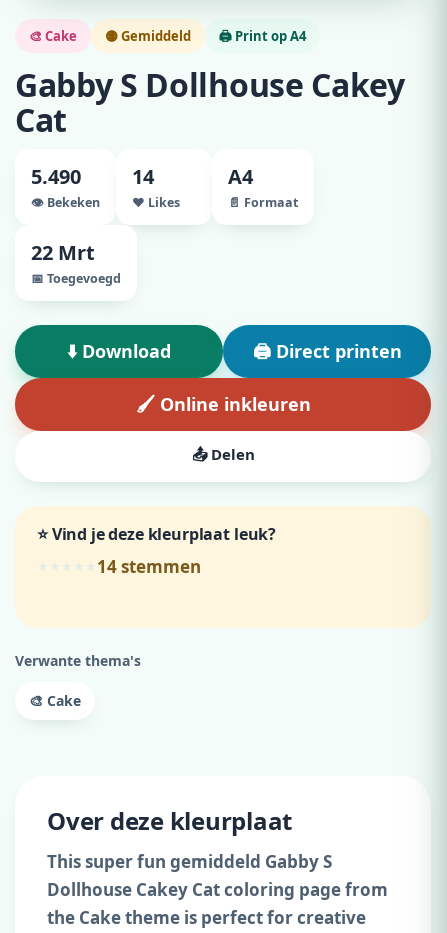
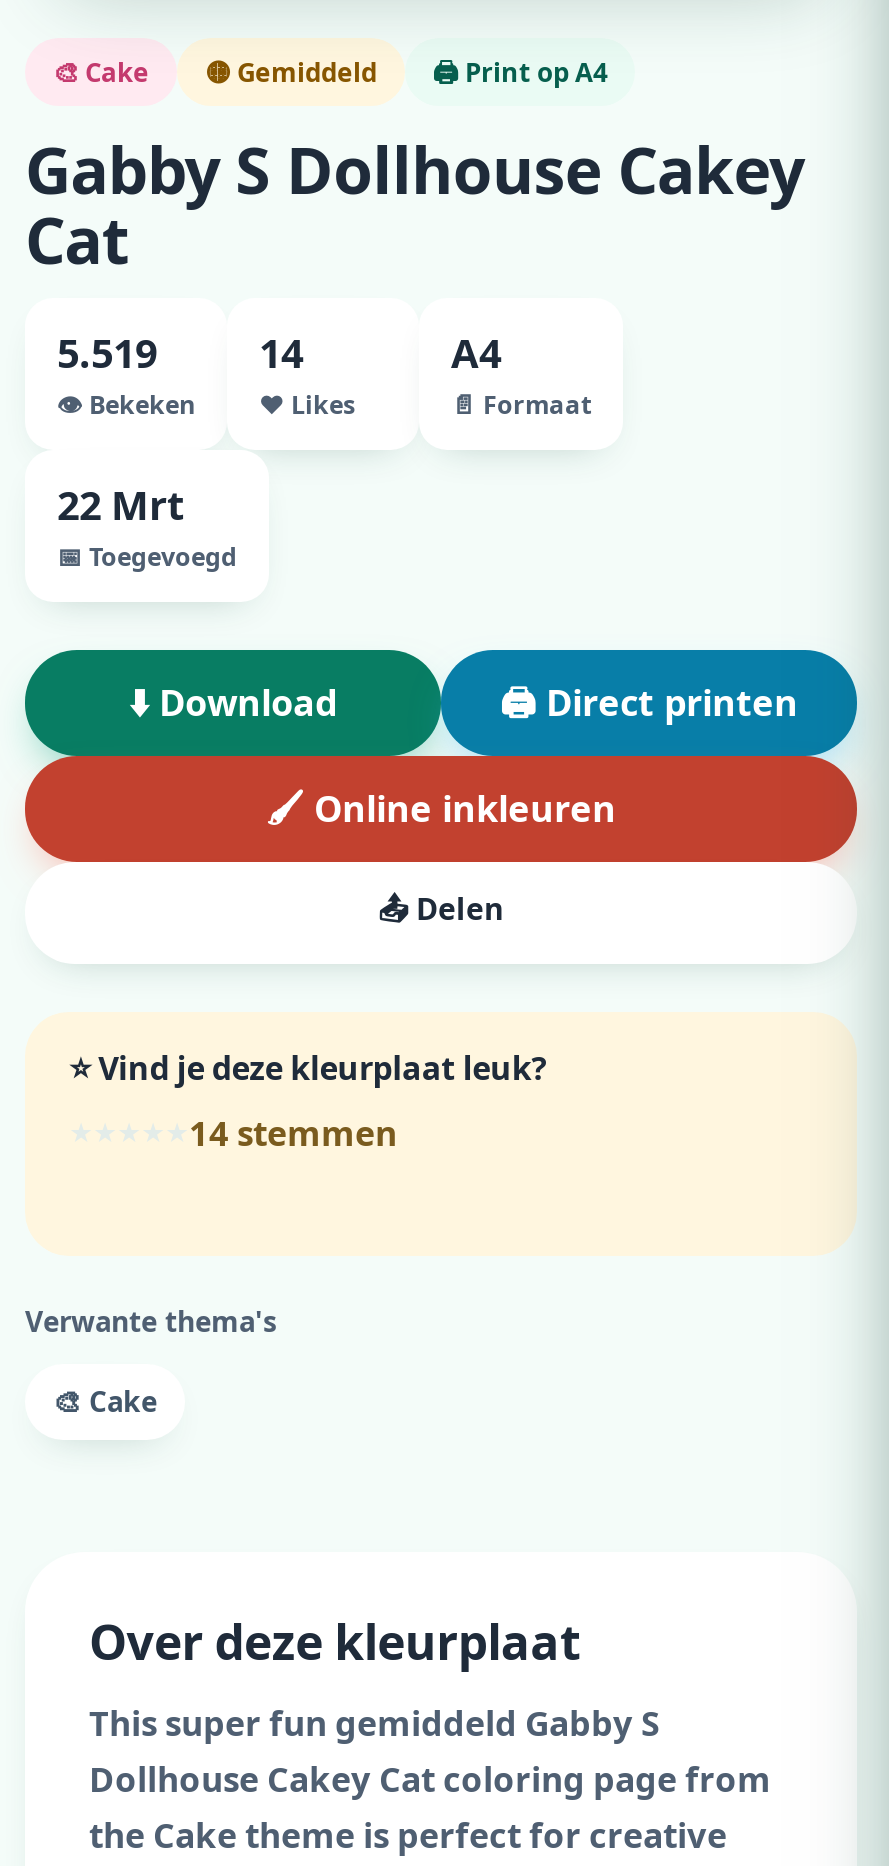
[31,163,154,190] 5.490 14 -> [57,326,303,380] 5.519 14

